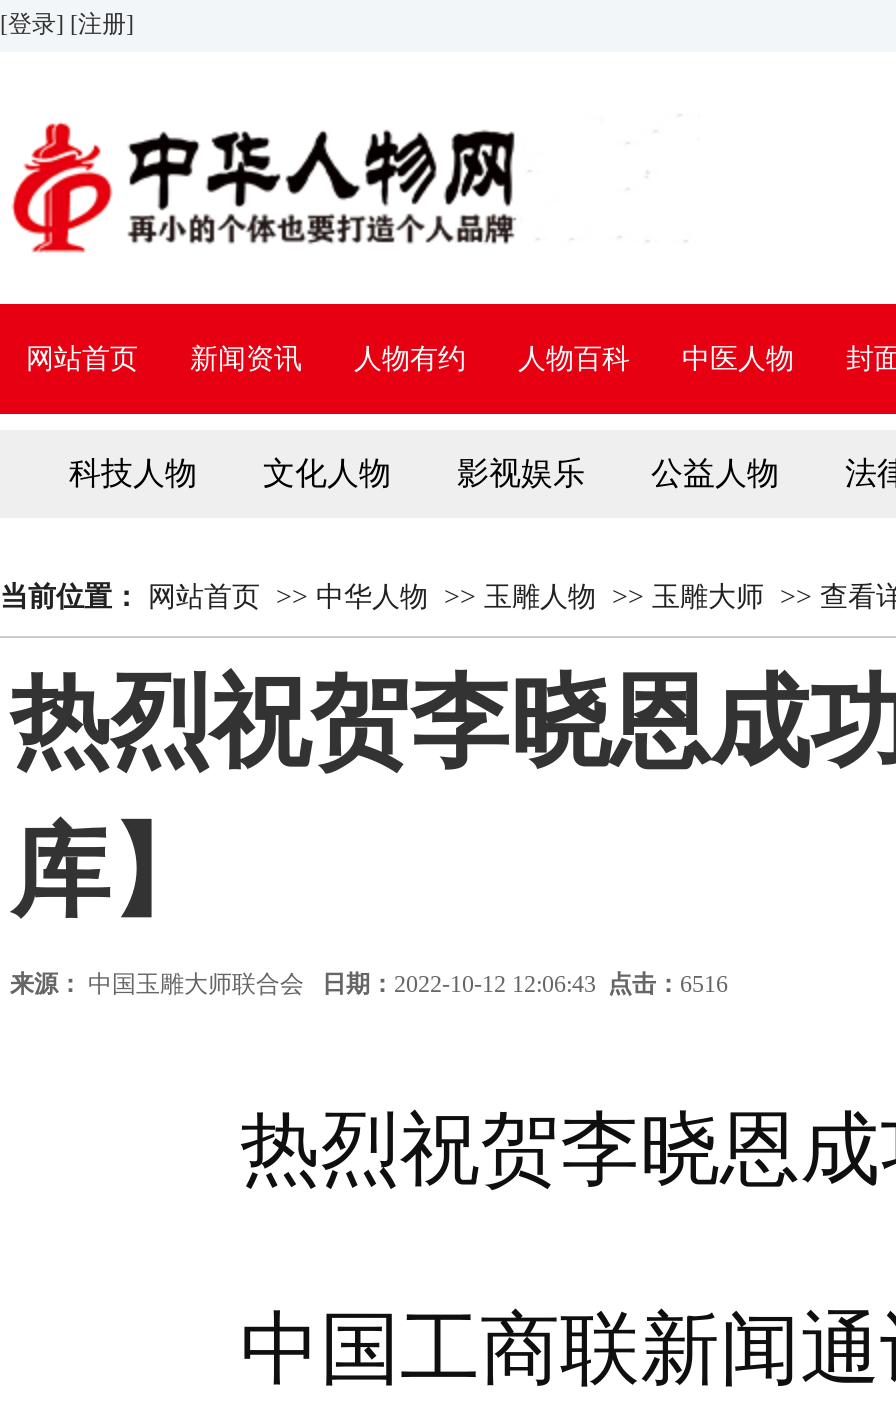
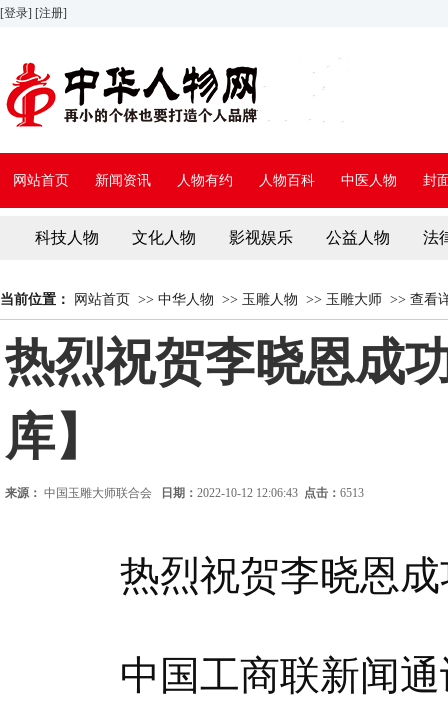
[10,970,734,998] 来源：中国玉雕大师联合会日期：2022-10-12 12:06:43点击：6516 -> [5,486,367,500] 来源：中国玉雕大师联合会日期：2022-10-12 12:06:43点击：6513

